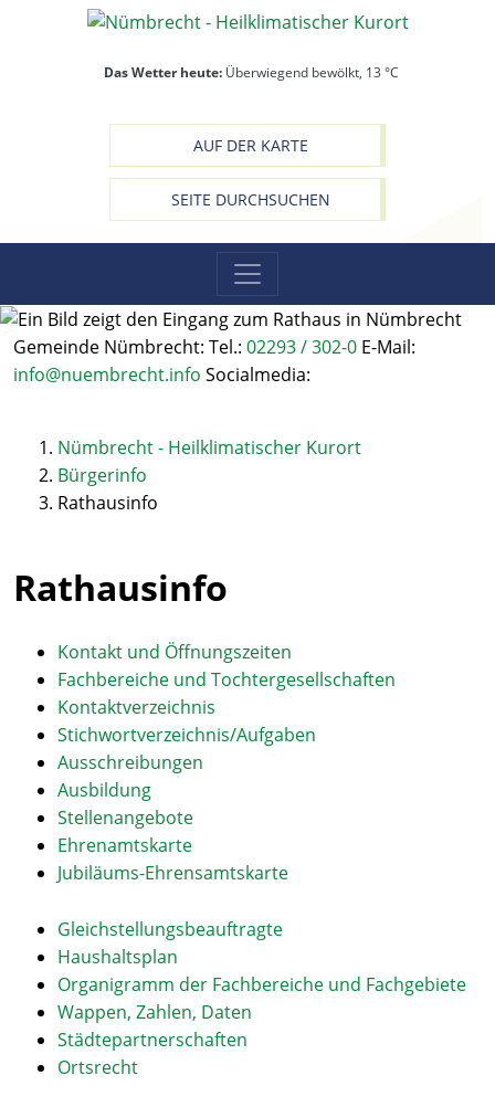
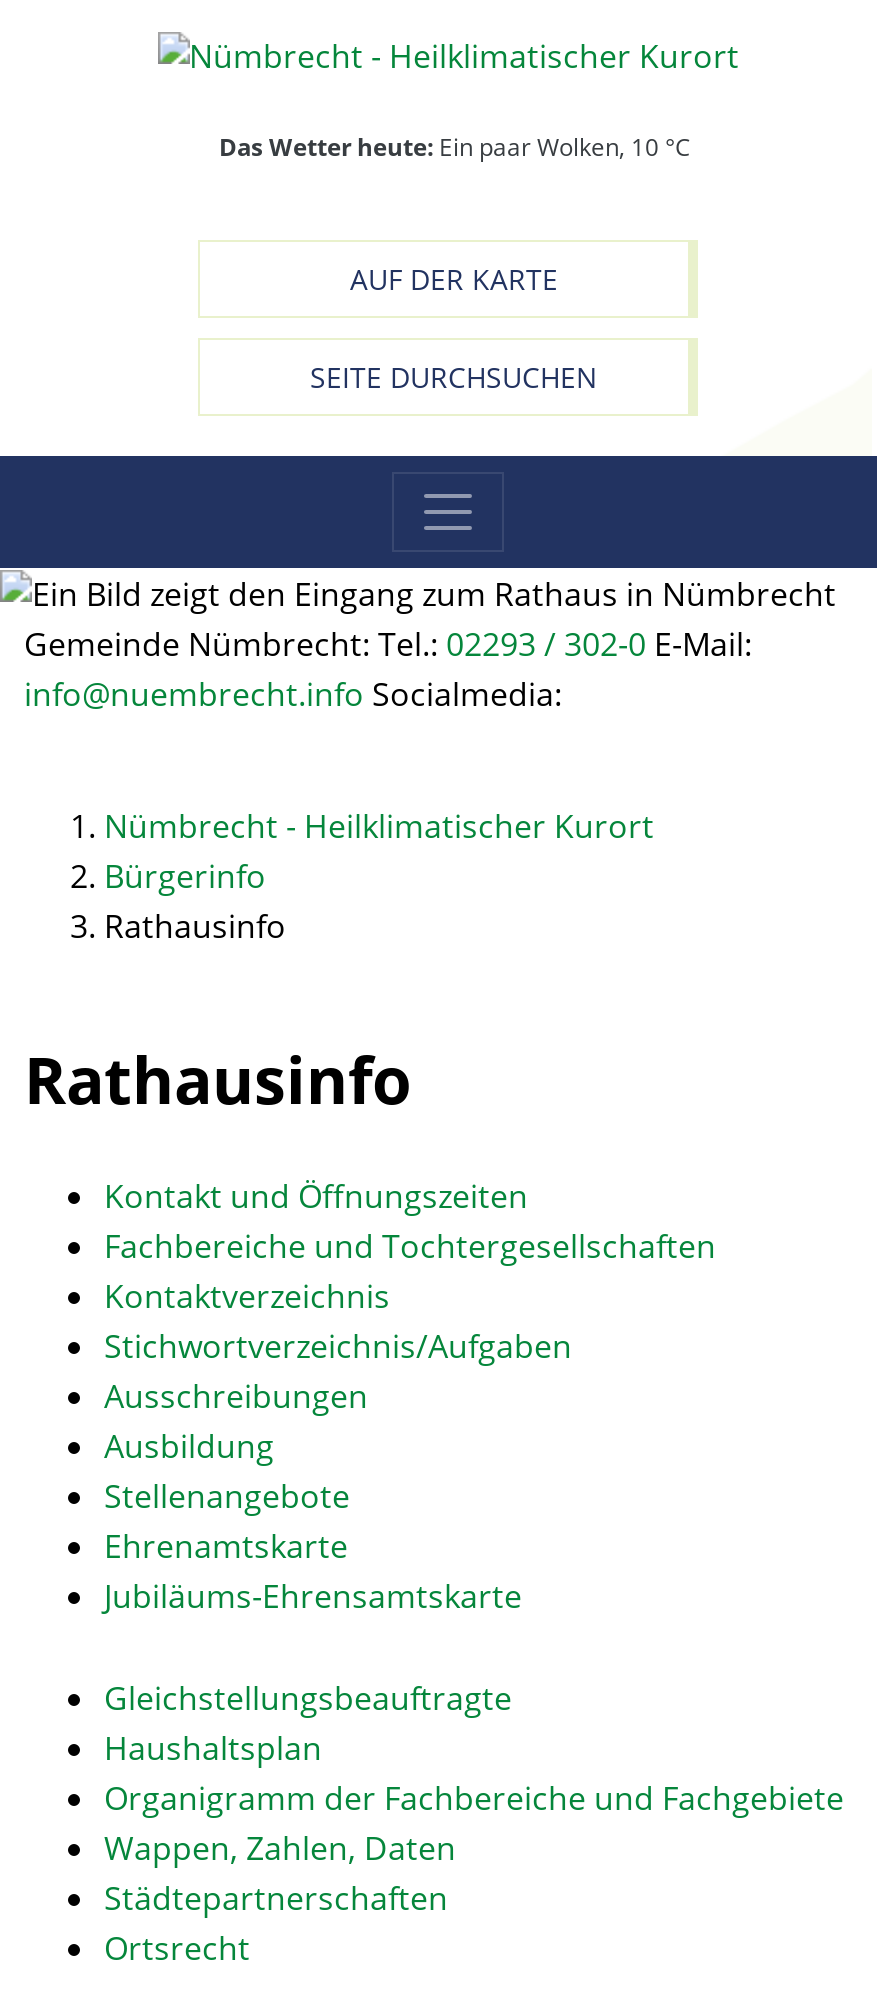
[104,62,399,81] Das Wetter heute: Überwiegend bewölkt, 13 °C -> [219,129,691,163] Das Wetter heute: Ein paar Wolken, 10 °C

